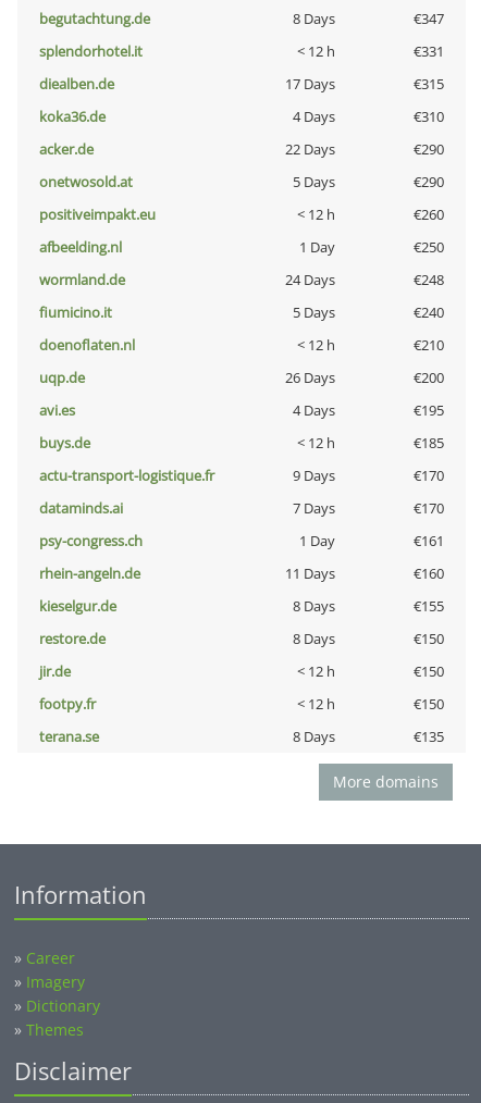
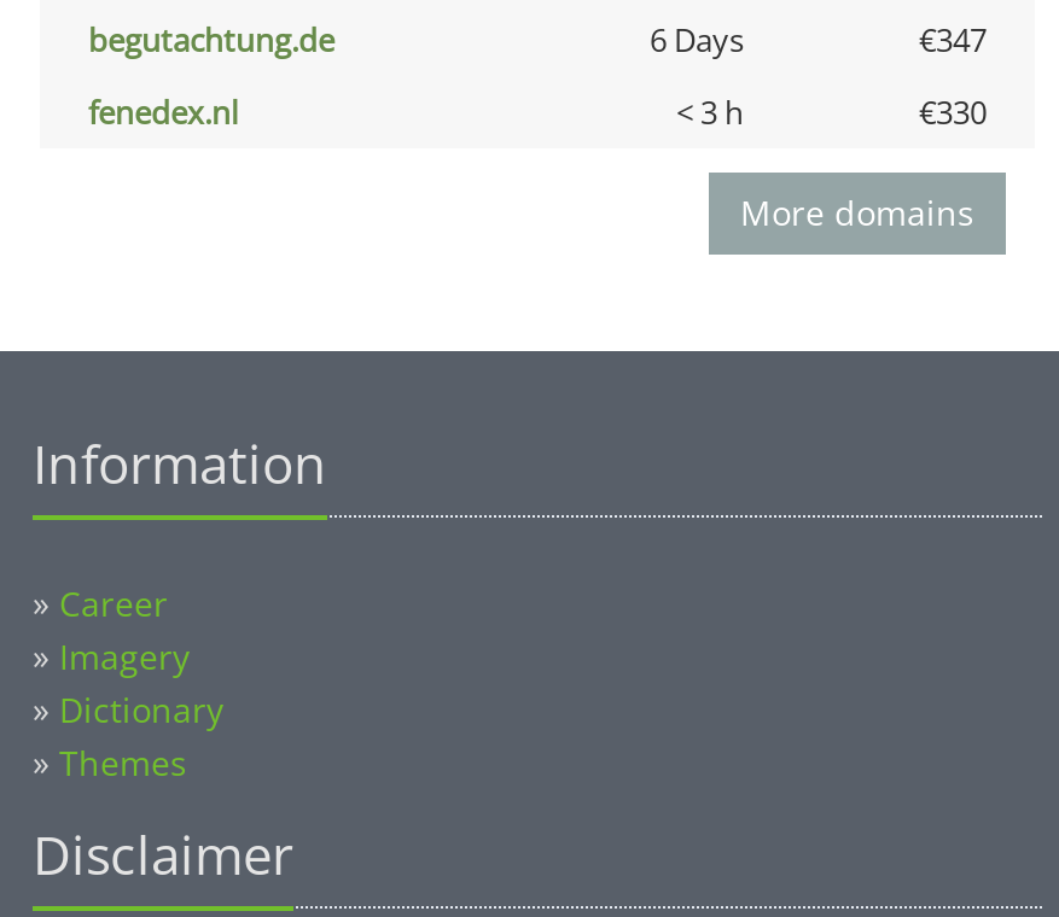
[292,9,335,28] 8 Days -> [650,18,744,62] 6 Days
[39,41,444,746] splendorhotel.it | < 12 h | €331 | diealben.de | 17 Days | €315 | koka36.de | 4 Days | €310 | acker.de | 22 Days | €290 | onetwosold.at | 5 Days | €290 | positiveimpakt.eu | < 12 h | €260 | afbeelding.nl | 1 Day | €250 | wormland.de | 24 Days | €248 | fiumicino.it | 5 Days | €240 | doenoflaten.nl | < 12 h | €210 | uqp.de | 26 Days | €200 | avi.es | 4 Days | €195 | buys.de | < 12 h | €185 | actu-transport-logistique.fr | 9 Days | €170 | dataminds.ai | 7 Days | €170 | psy-congress.ch | 1 Day | €161 | rhein-angeln.de | 11 Days | €160 | kieselgur.de | 8 Days | €155 | restore.de | 8 Days | €150 | jir.de | < 12 h | €150 | footpy.fr | < 12 h | €150 | terana.se | 8 Days | €135 -> [88,90,987,134] fenedex.nl | < 3 h | €330

